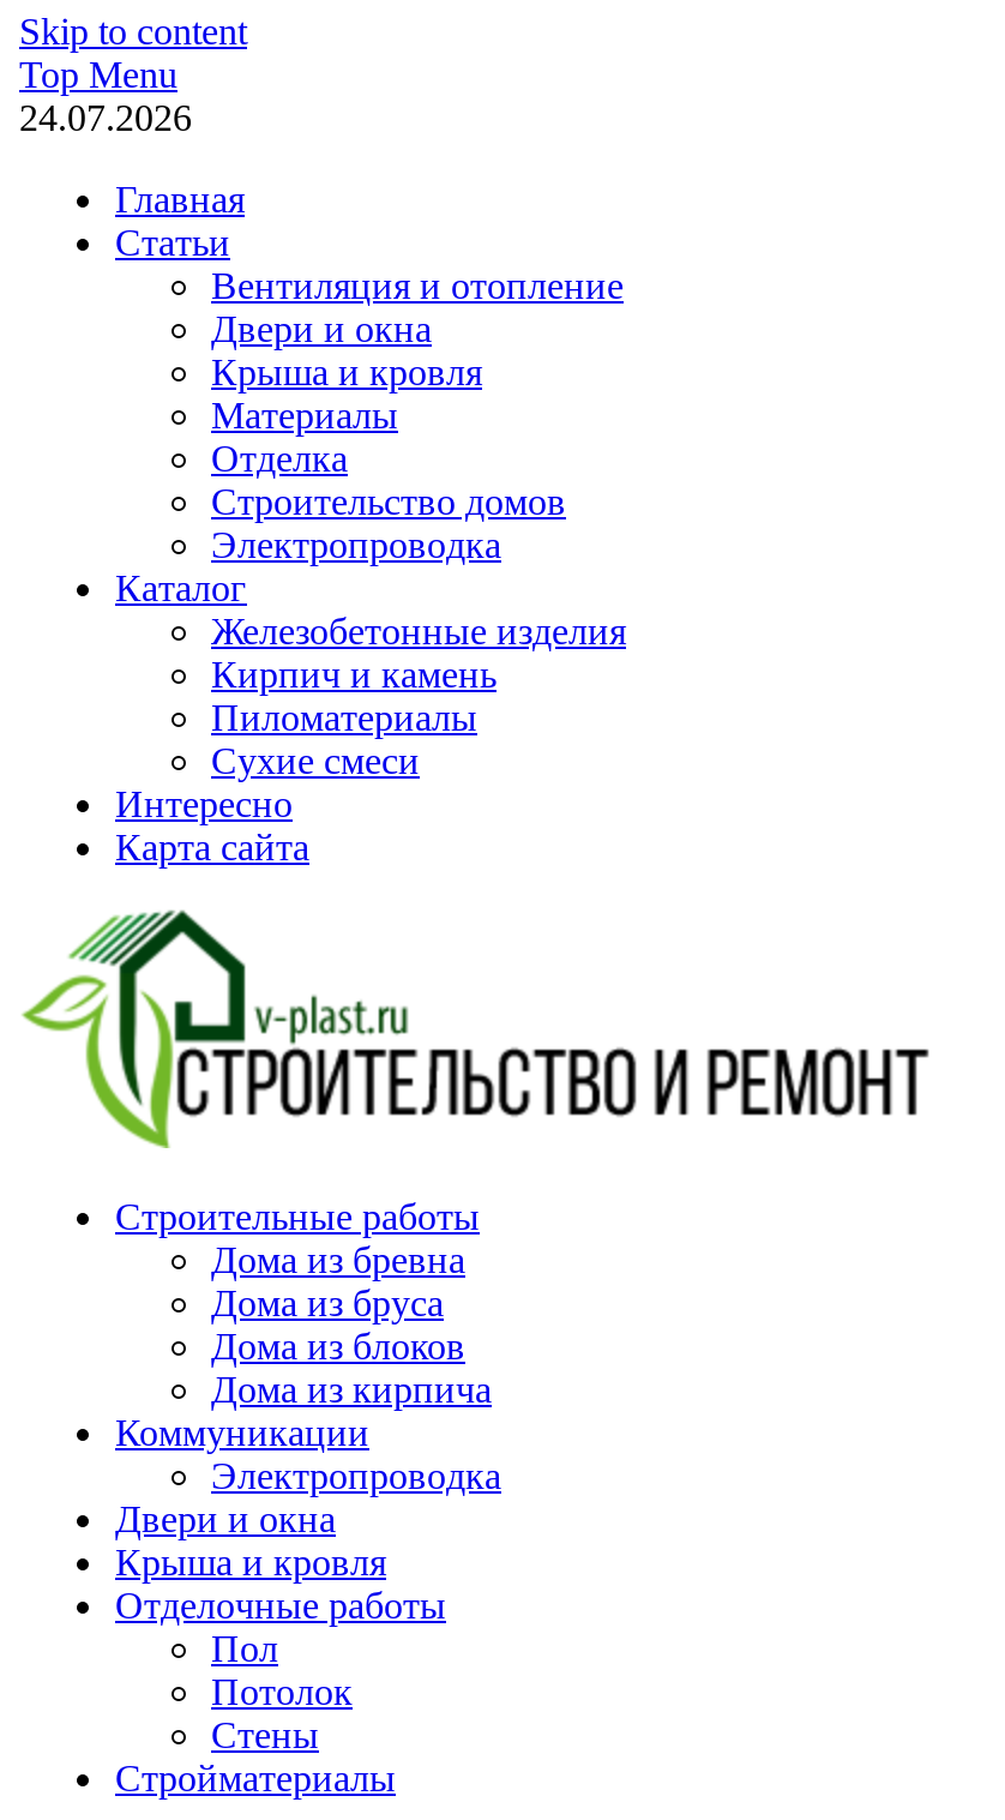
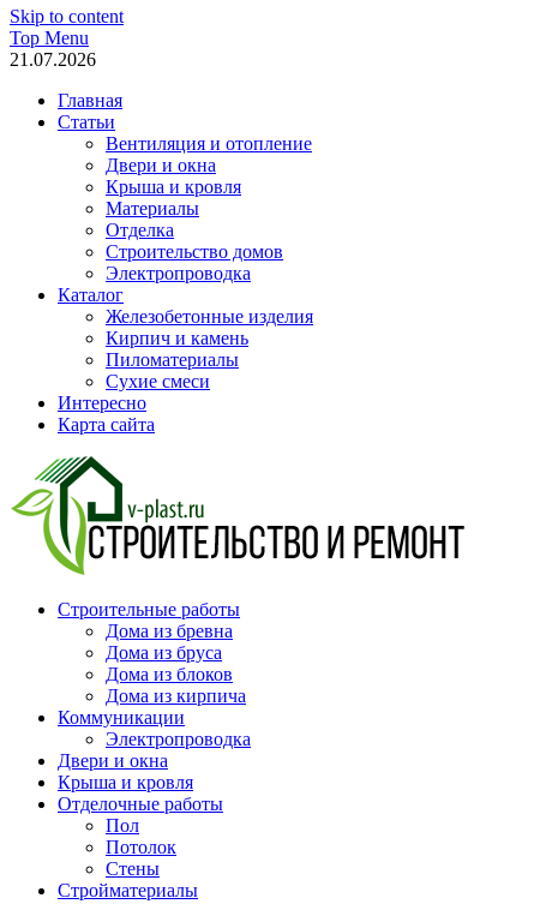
[19,97,192,138] 24.07.2026 -> [10,49,96,70] 21.07.2026

